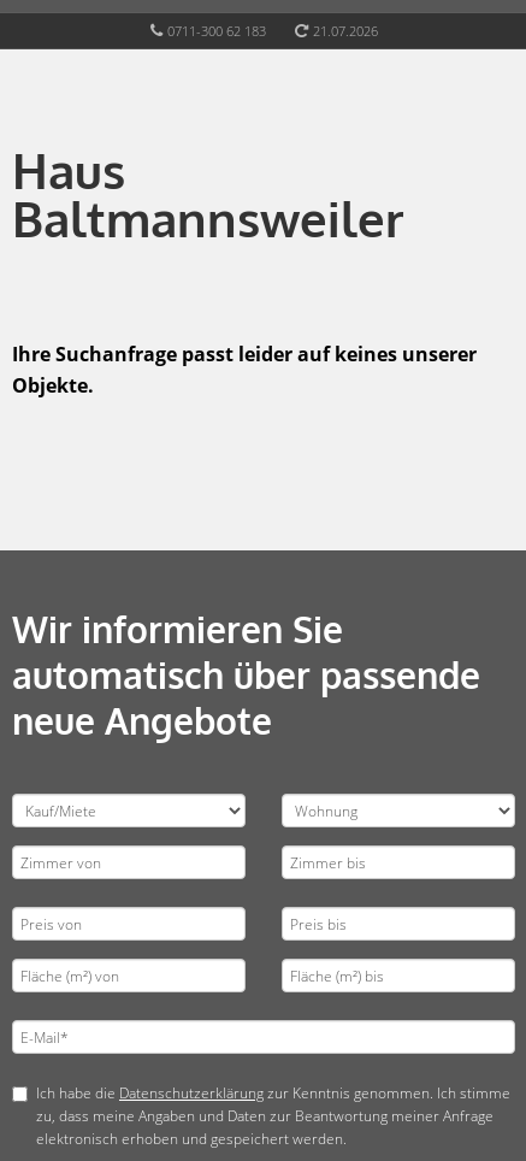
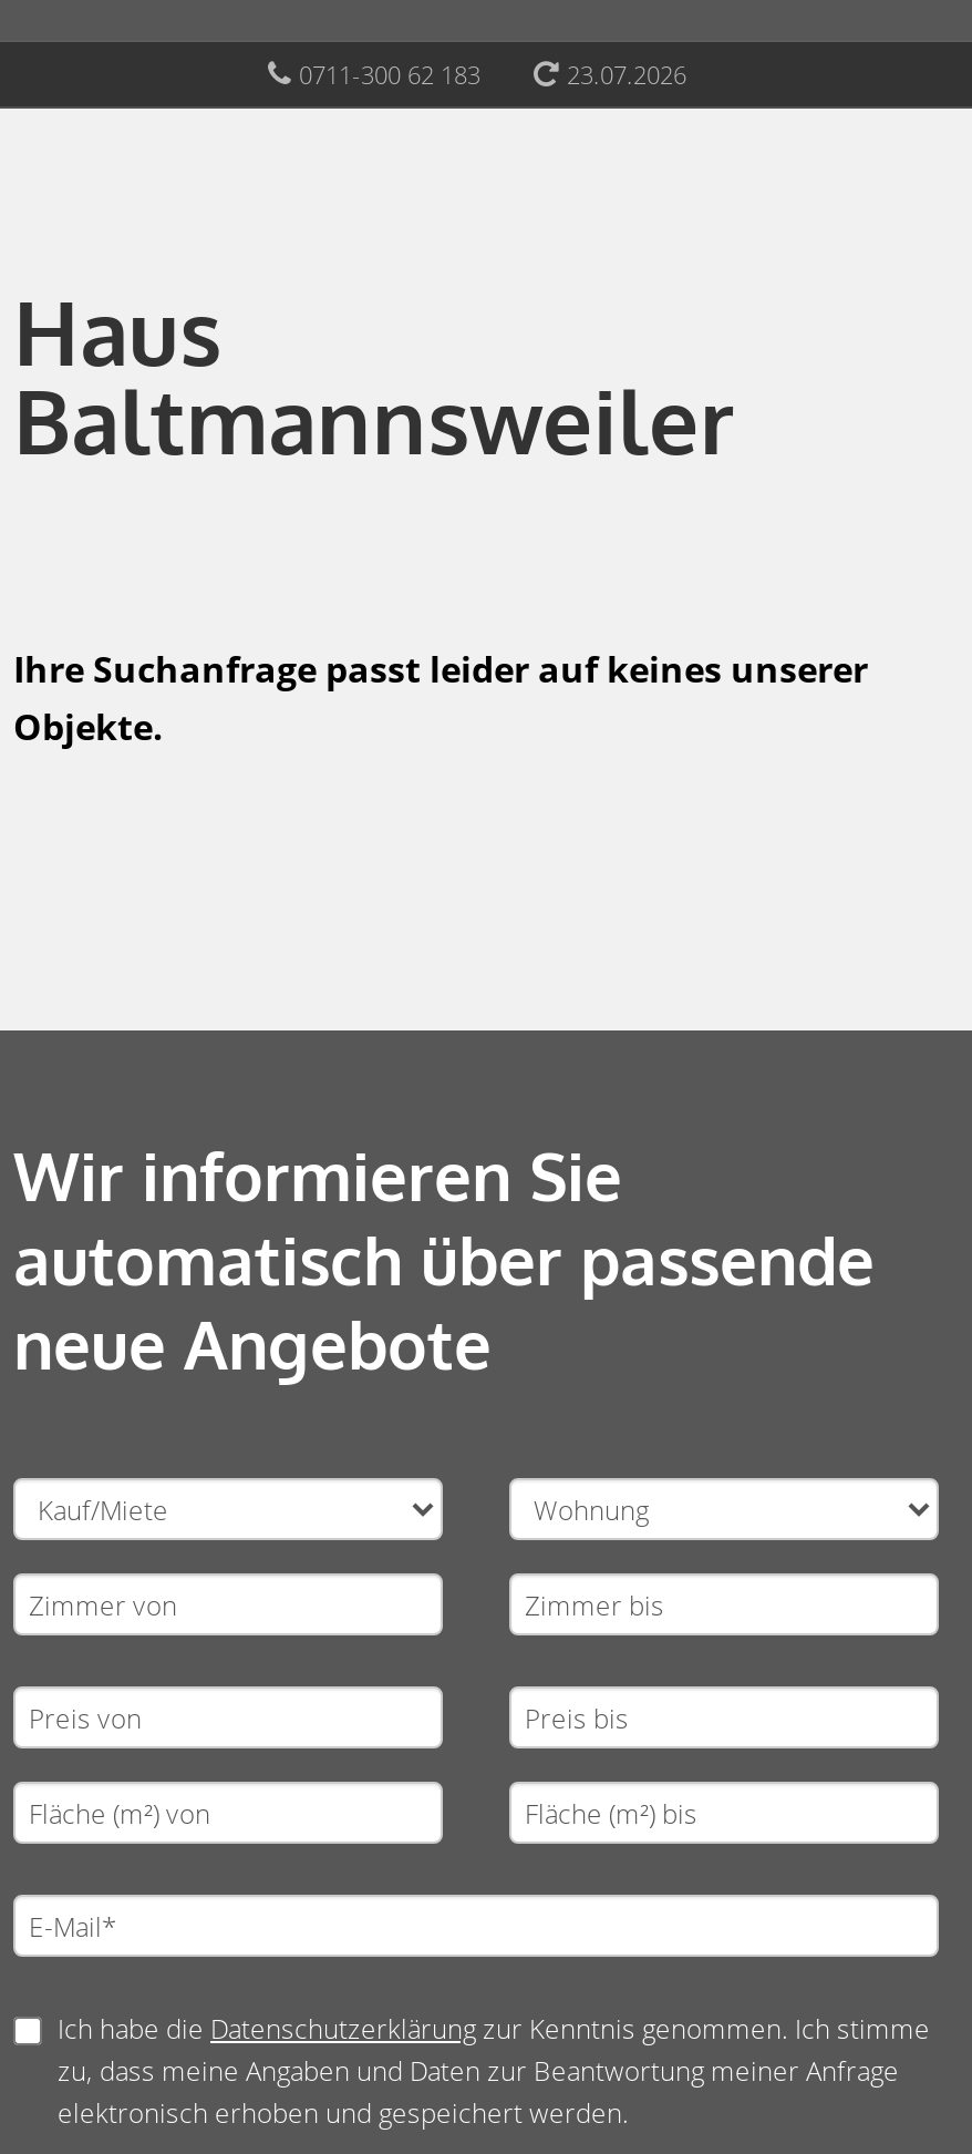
[309,22,378,40] 21.07.2026 -> [560,58,686,91] 23.07.2026

